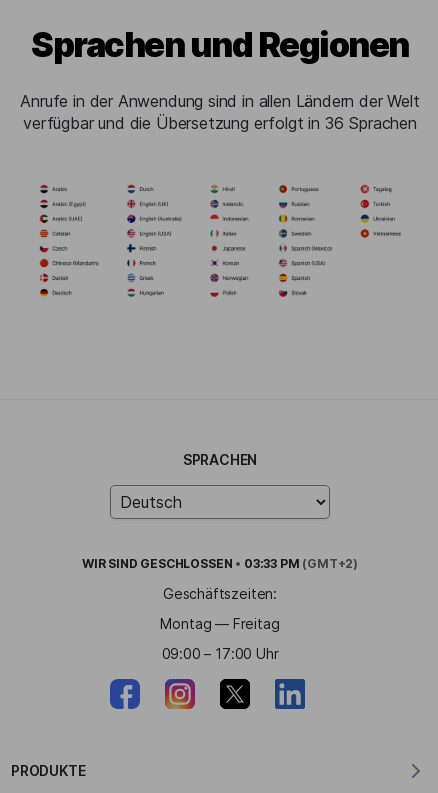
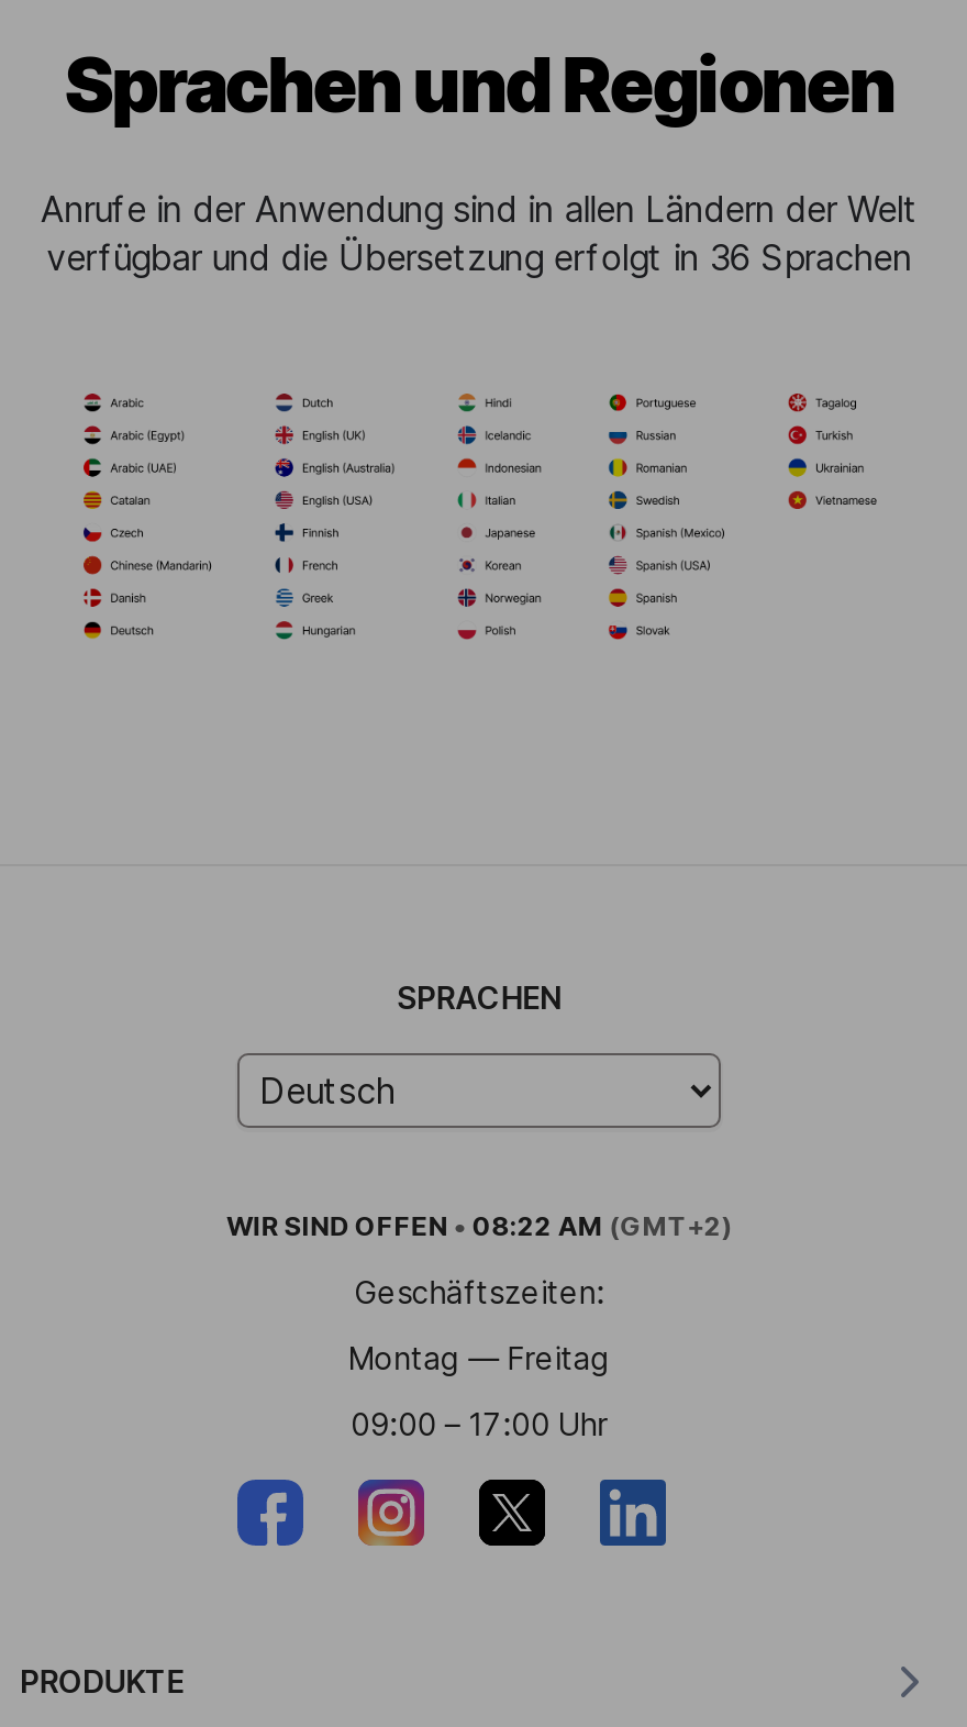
[82,556,358,571] WIR SIND GESCHLOSSEN • 03:33 PM (GMT+2) -> [226,1210,732,1243] WIR SIND OFFEN • 08:22 AM (GMT+2)

